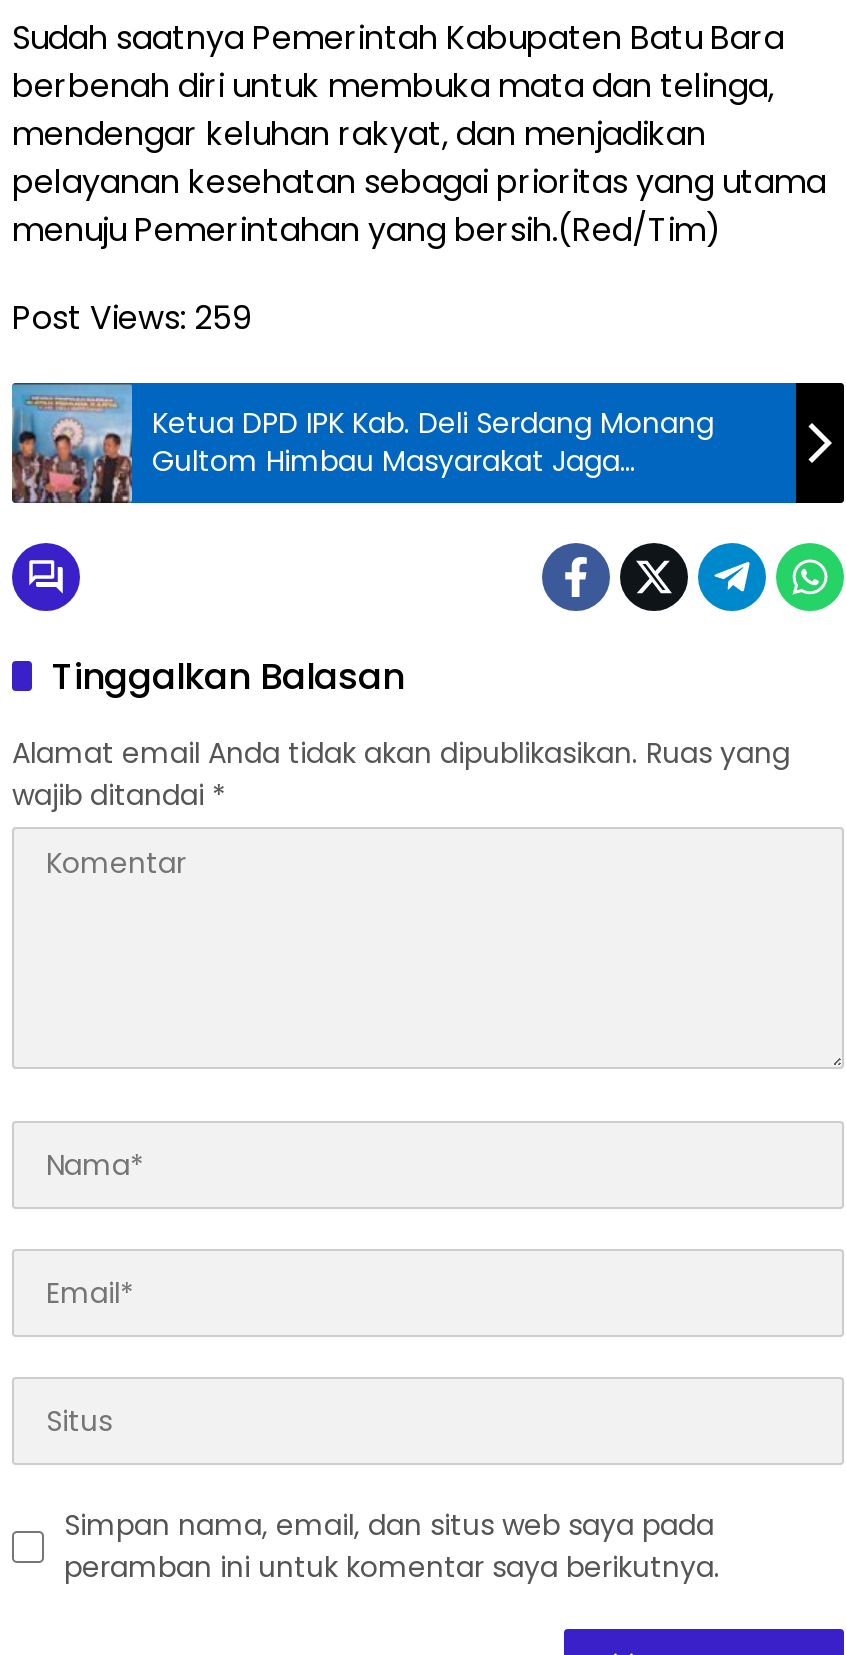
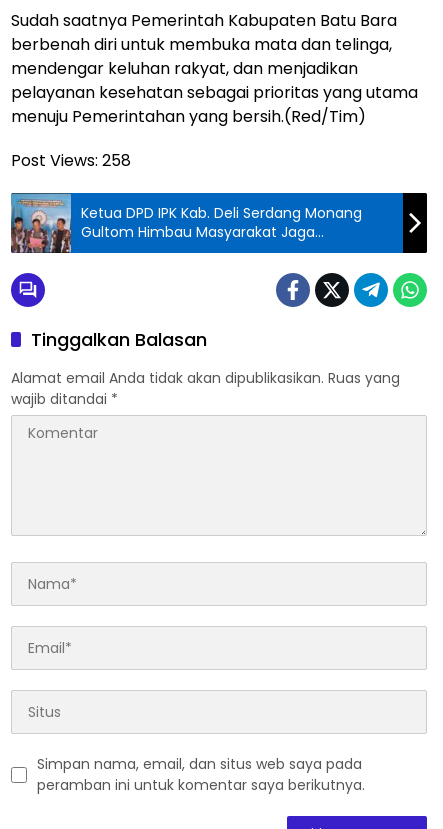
[12,295,250,341] Post Views: 259 -> [11,149,131,172] Post Views: 258

